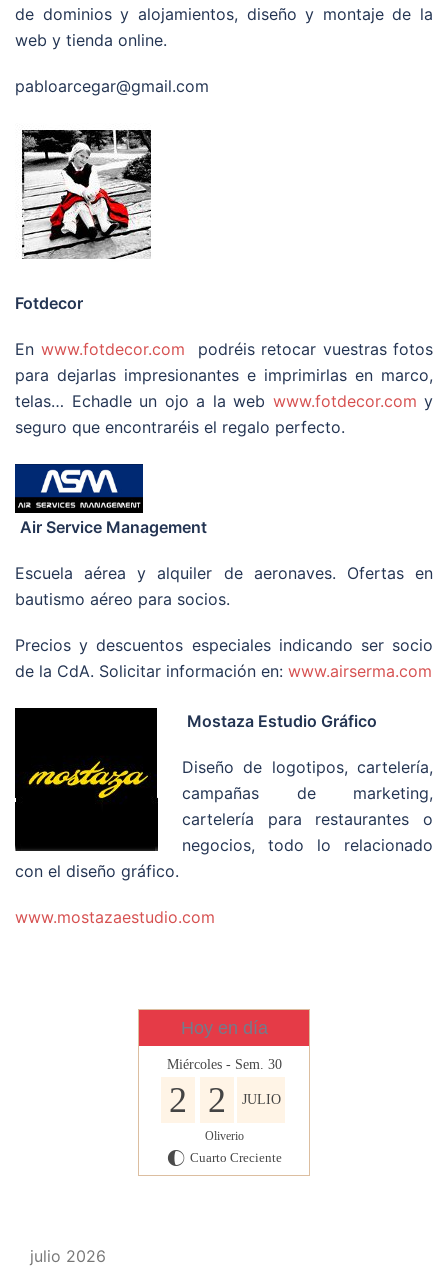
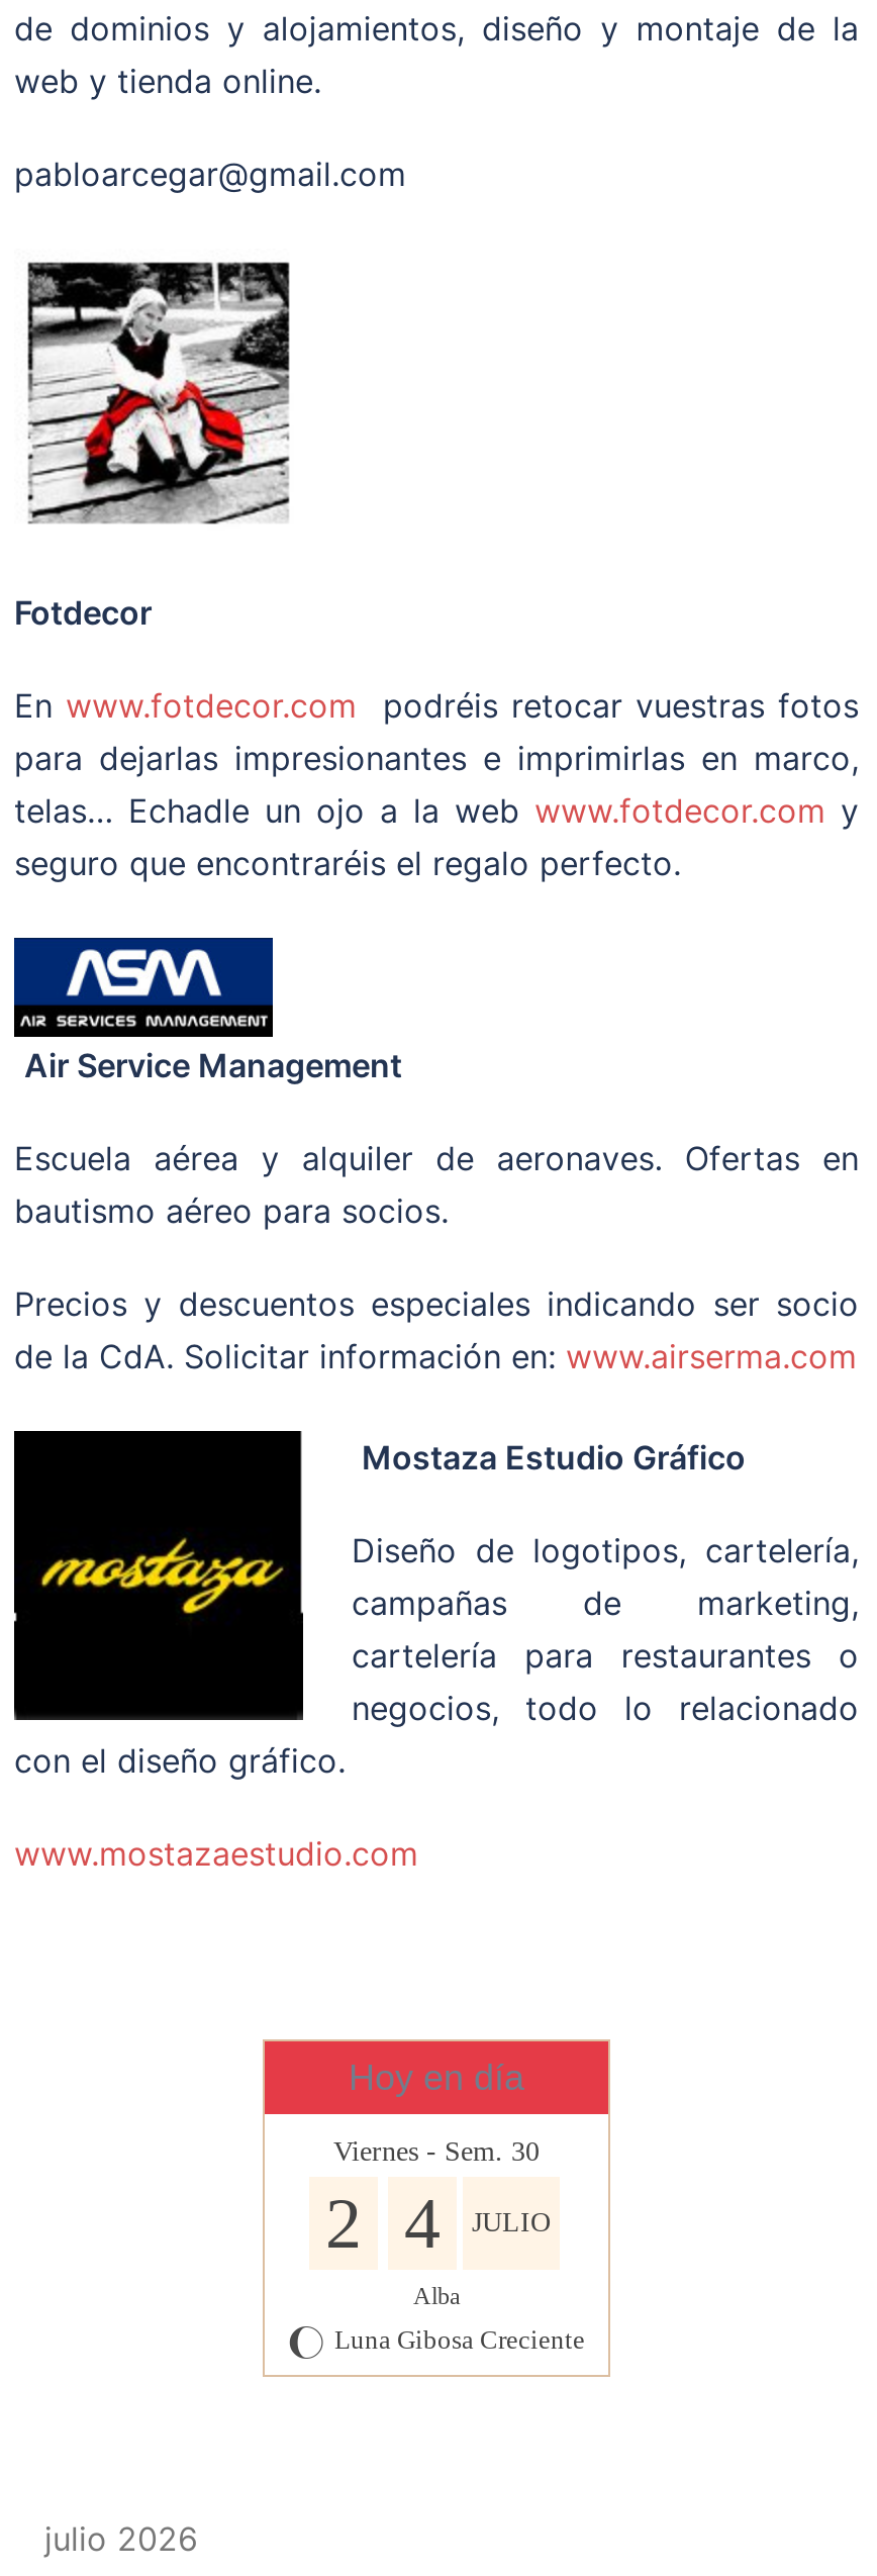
[166,1056,281,1071] Miércoles - Sem. 30 -> [333,2135,540,2166] Viernes - Sem. 30
[169,1079,280,1119] 2 2 JULIO -> [325,2182,551,2263] 2 4 JULIO
[166,1128,281,1167] Oliverio | H Cuarto Creciente -> [288,2281,585,2360] Alba | J Luna Gibosa Creciente

